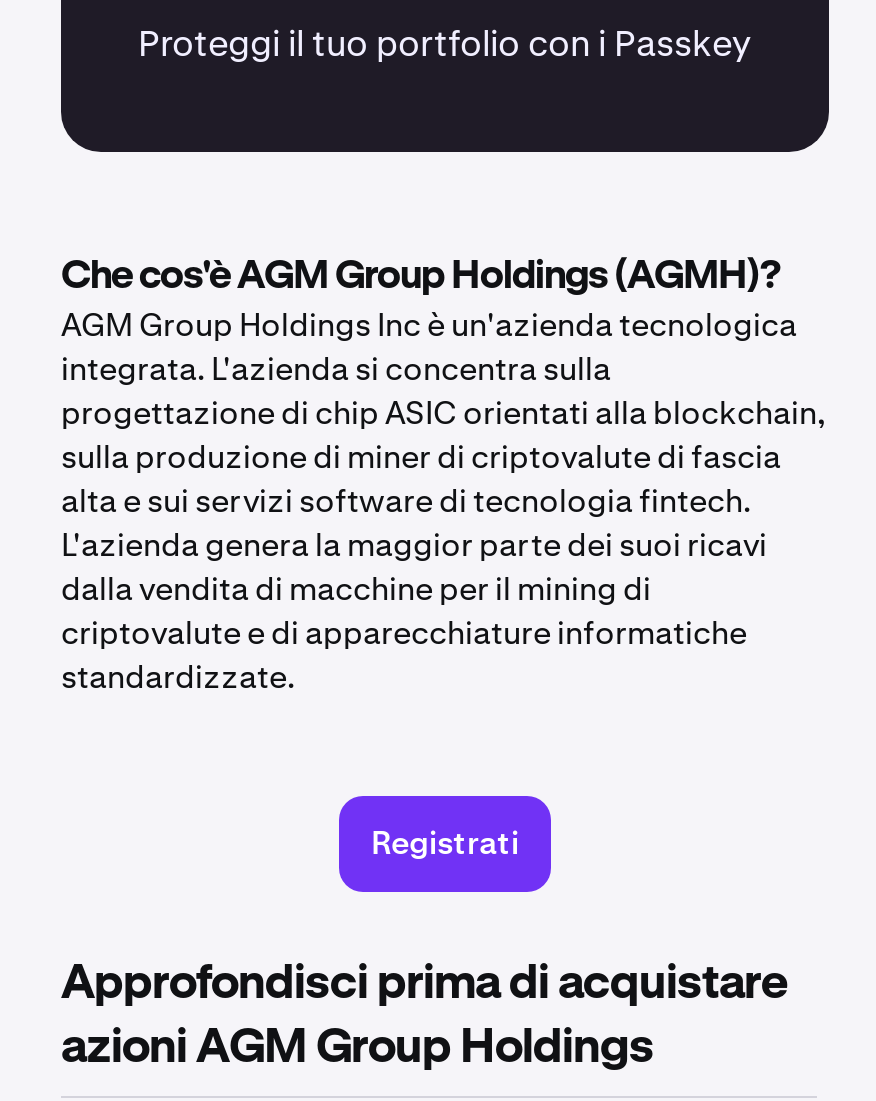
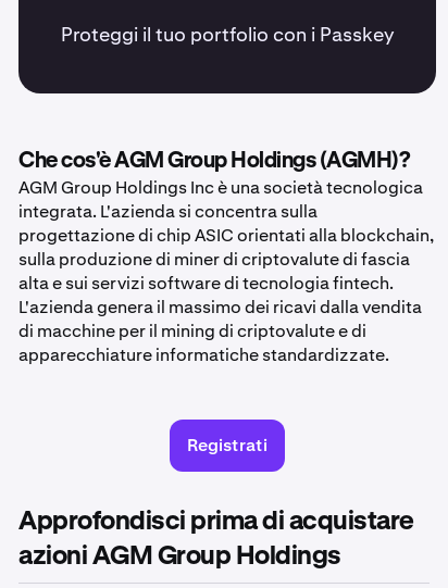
[61,303,797,345] AGM Group Holdings Inc è un'azienda tecnologica -> [18,176,423,198] AGM Group Holdings Inc è una società tecnologica
[61,523,767,697] L'azienda genera la maggior parte dei suoi ricavi | dalla vendita di macchine per il mining di | criptovalute e di apparecchiature informatiche | standardizzate. -> [18,295,422,366] L'azienda genera il massimo dei ricavi dalla vendita | di macchine per il mining di criptovalute e di | apparecchiature informatiche standardizzate.

